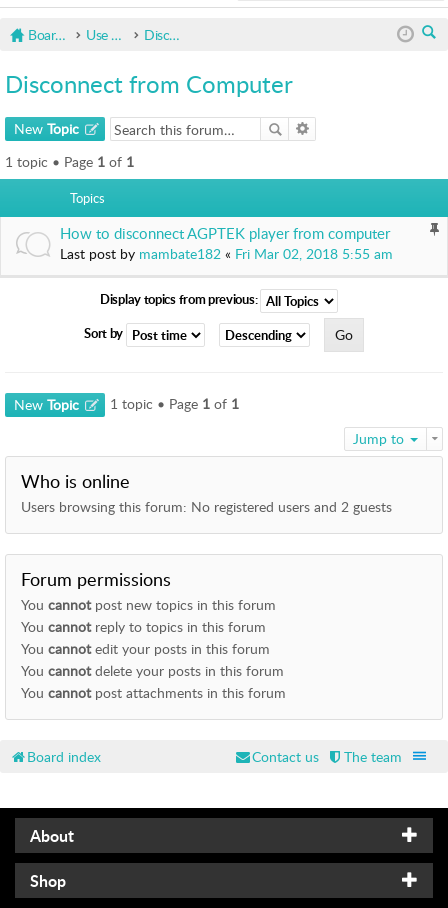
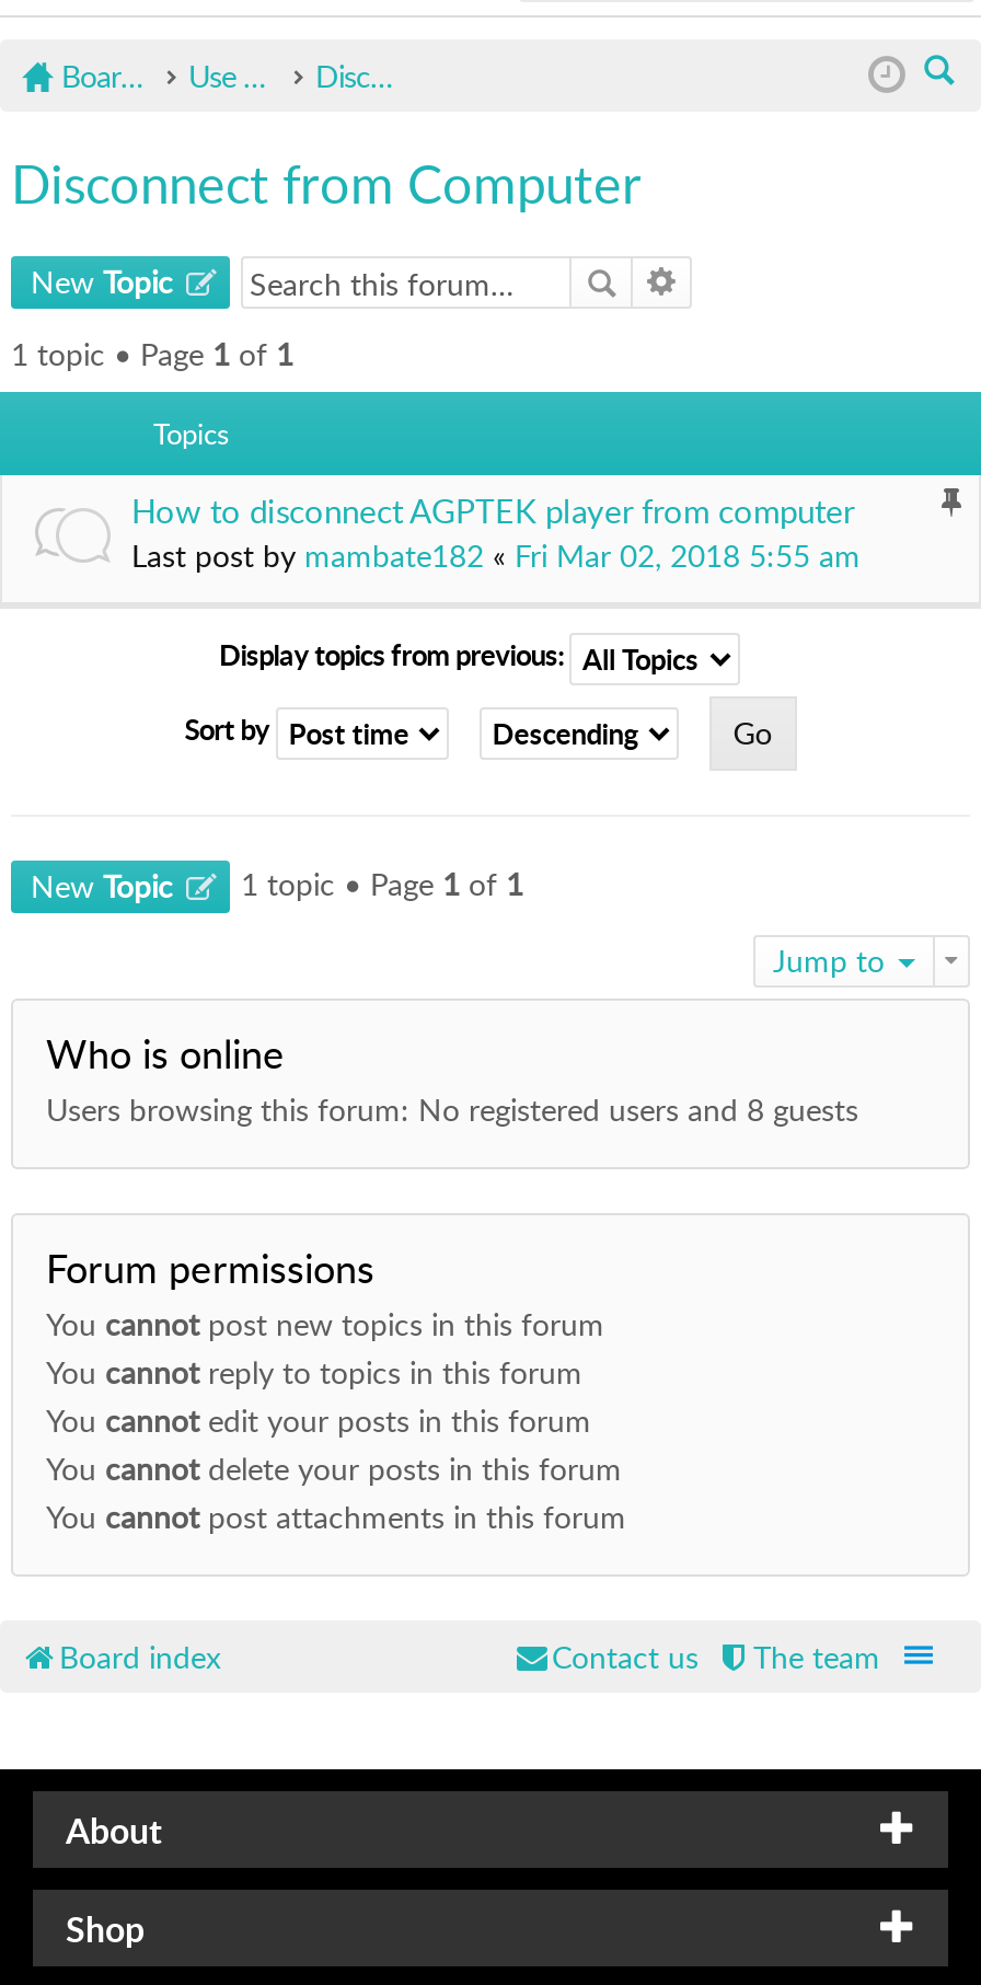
[21,497,392,516] Users browsing this forum: No registered users and 2 guests -> [46,1088,858,1130] Users browsing this forum: No registered users and 8 guests

